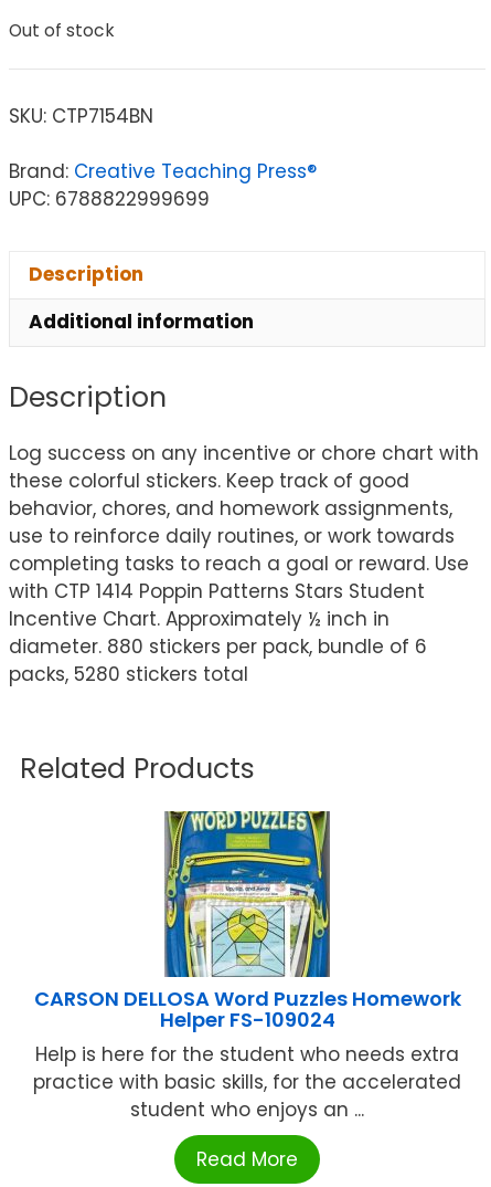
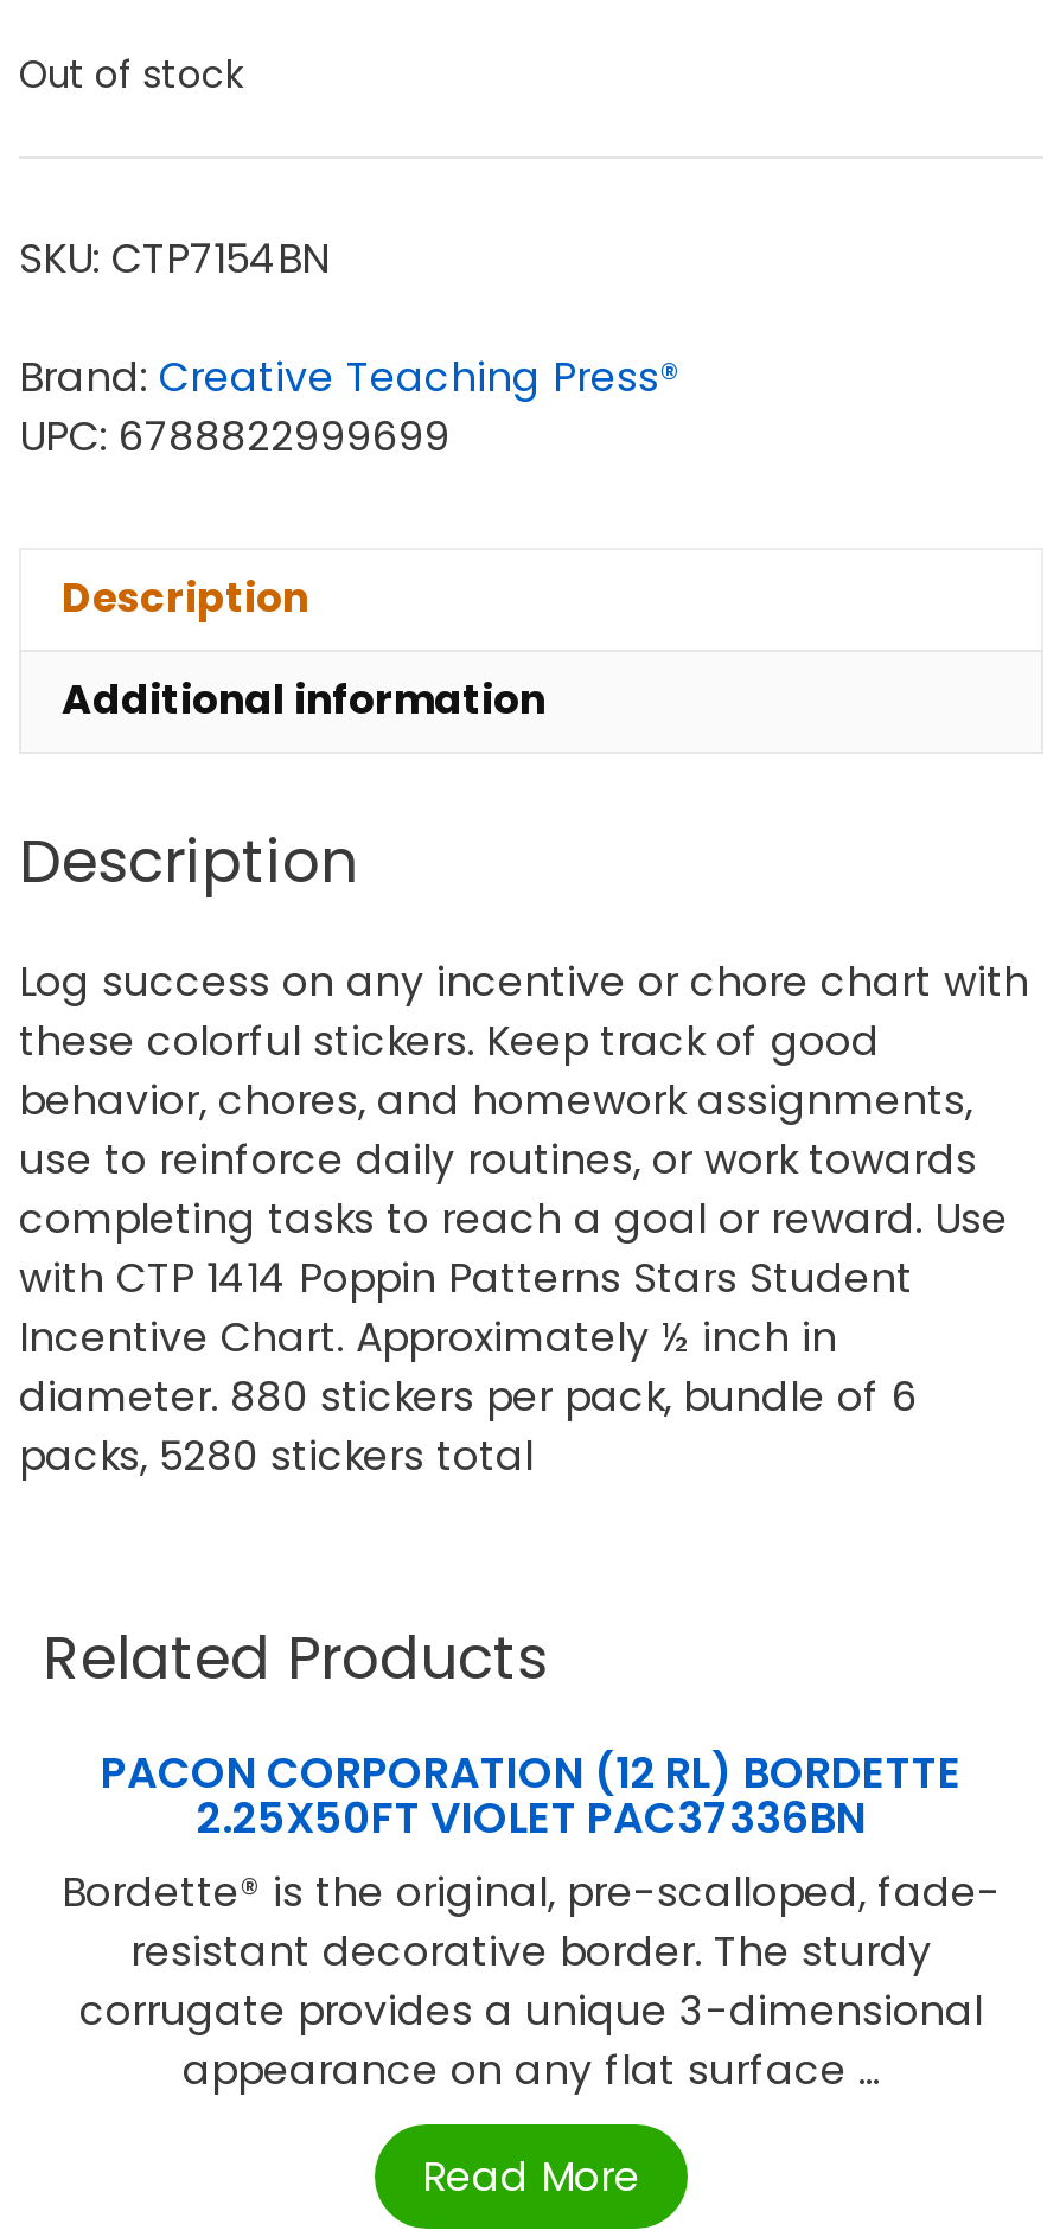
[33,985,461,1123] CARSON DELLOSA Word Puzzles Homework | Helper FS-109024 | Help is here for the student who needs extra | practice with basic skills, for the accelerated | student who enjoys an ... -> [62,1744,1001,2099] PACON CORPORATION (12 RL) BORDETTE | 2.25X50FT VIOLET PAC37336BN | Bordette® is the original, pre-scalloped, fade- | resistant decorative border. The sturdy | corrugate provides a unique 3-dimensional | appearance on any flat surface ...

